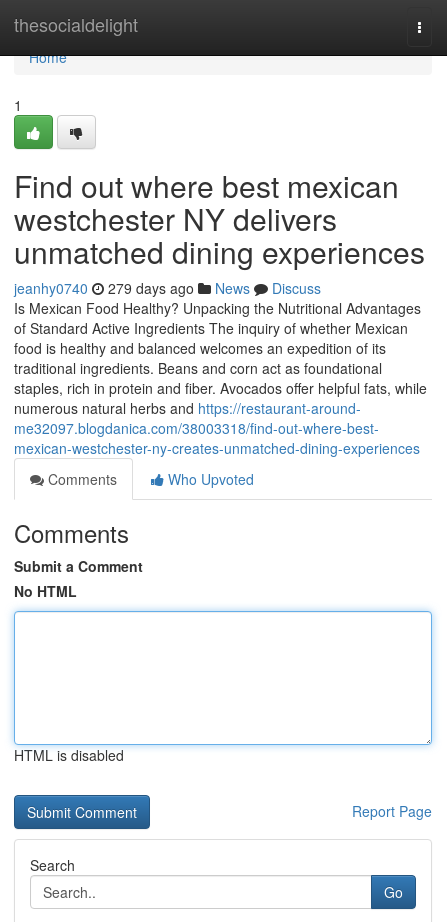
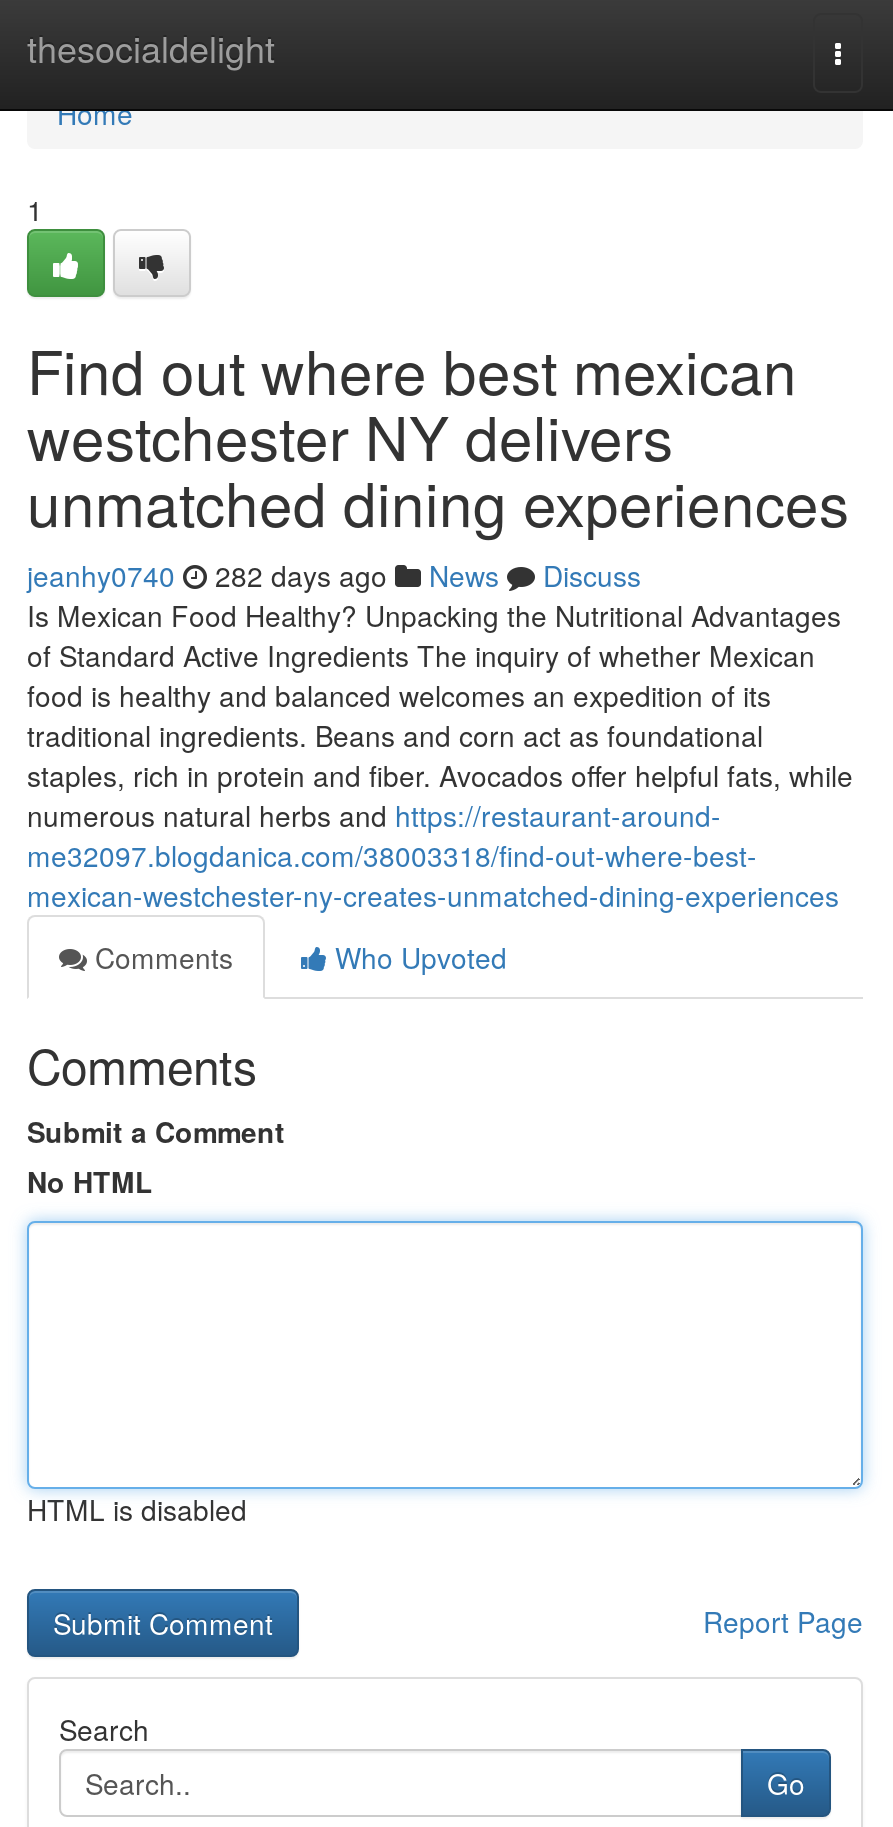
[14,278,321,298] jeanhy0740 279 days ago News Discuss -> [27,555,641,595] jeanhy0740 282 days ago News Discuss

